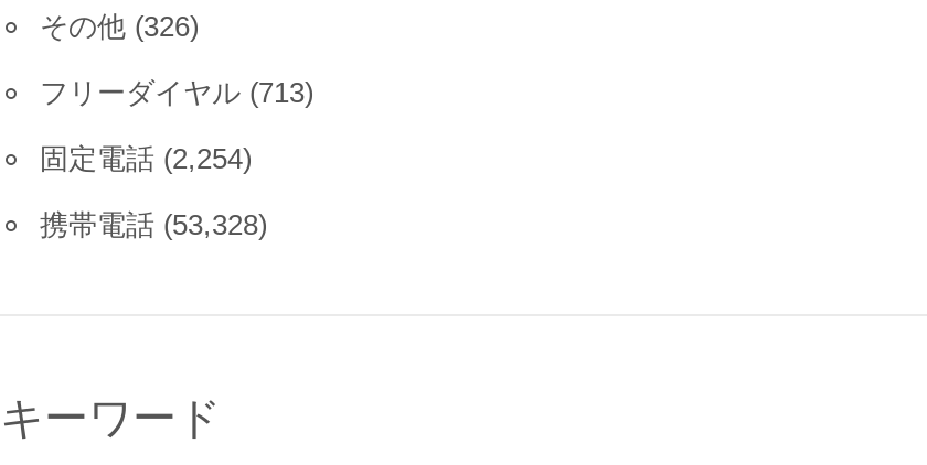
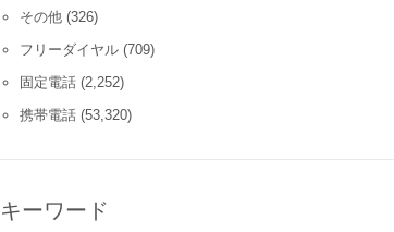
[40,76,313,109] フリーダイヤル(713) -> [20,41,155,58] フリーダイヤル(709)
[40,142,252,175] 固定電話(2,254) -> [20,74,124,90] 固定電話(2,252)
[40,208,267,241] 携帯電話(53,328) -> [20,107,132,123] 携帯電話(53,320)

